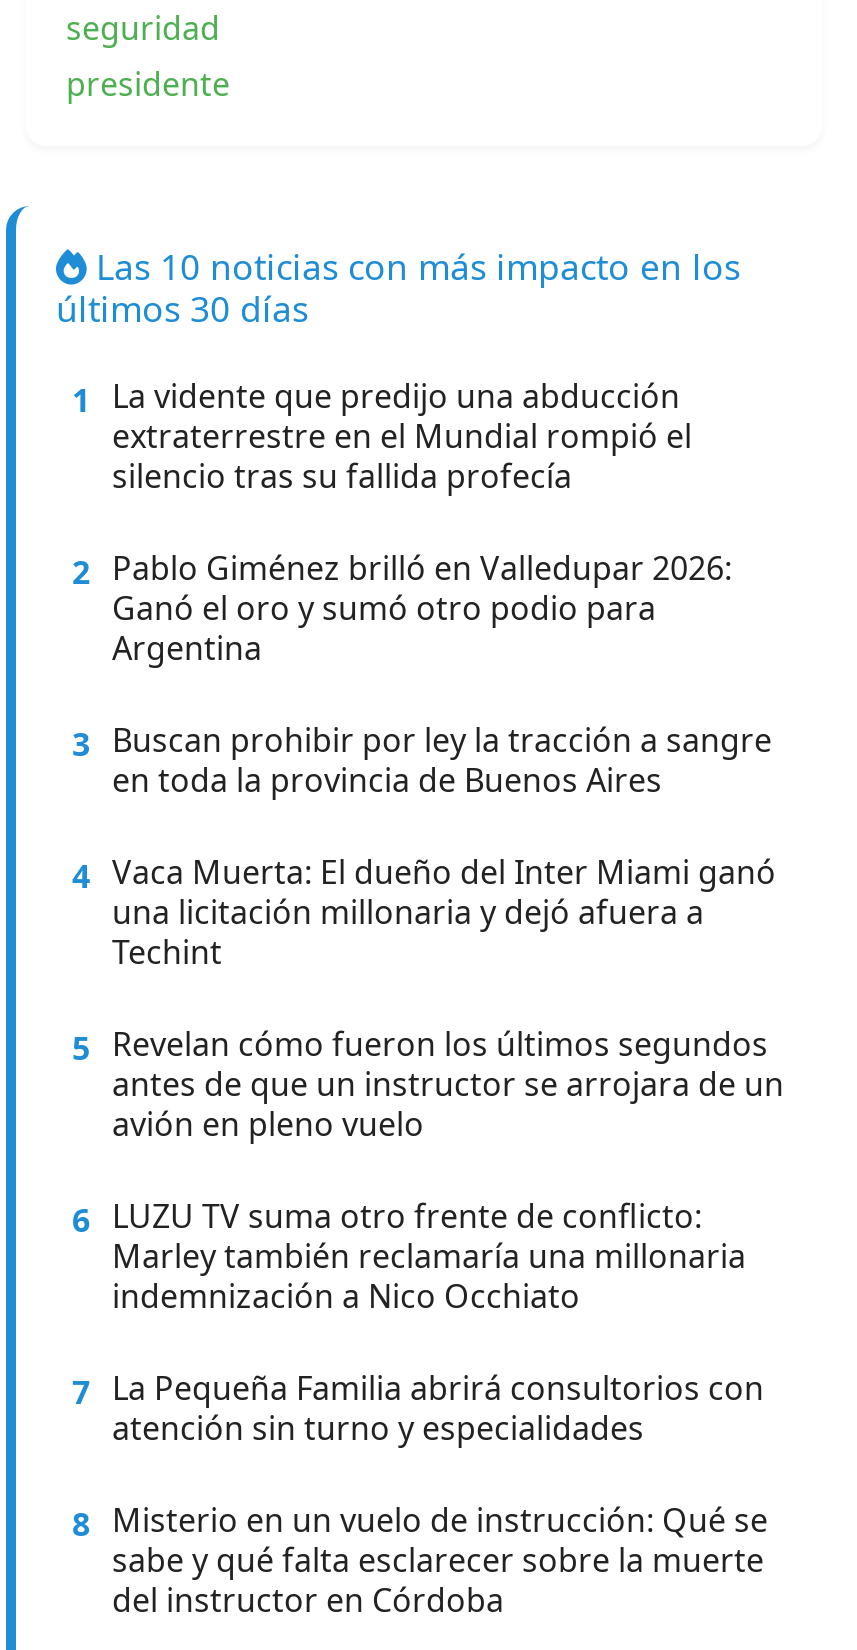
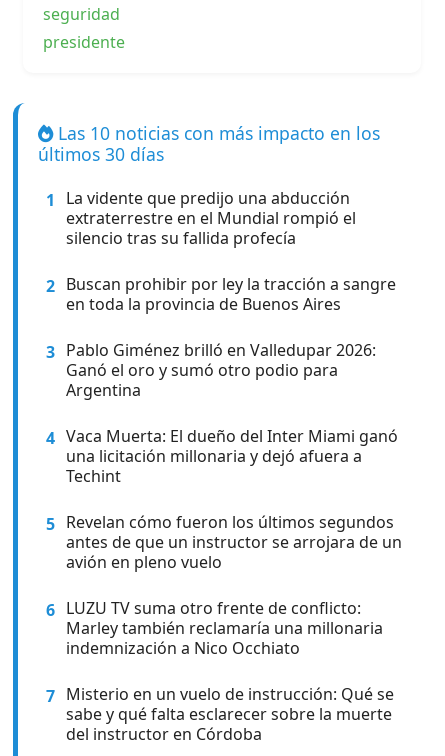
[72,547,732,595] 2 Pablo Giménez brilló en Valledupar 2026: -> [46,273,396,363] 2 Buscan prohibir por ley la tracción a sangre | 3 Pablo Giménez brilló en Valledupar 2026:
moved [112,587,656,671] -> [66,359,338,401]: Ganó el oro y sumó otro podio para | Argentina
[72,719,772,767] 3 Buscan prohibir por ley la tracción a sangre -> none
moved [112,759,662,803] -> [66,293,341,315]: en toda la provincia de Buenos Aires
[72,1367,768,1547] 7 La Pequeña Familia abrirá consultorios con | atención sin turno y especialidades | 8 Misterio en un vuelo de instrucción: Qué se -> [46,683,394,707] 7 Misterio en un vuelo de instrucción: Qué se

